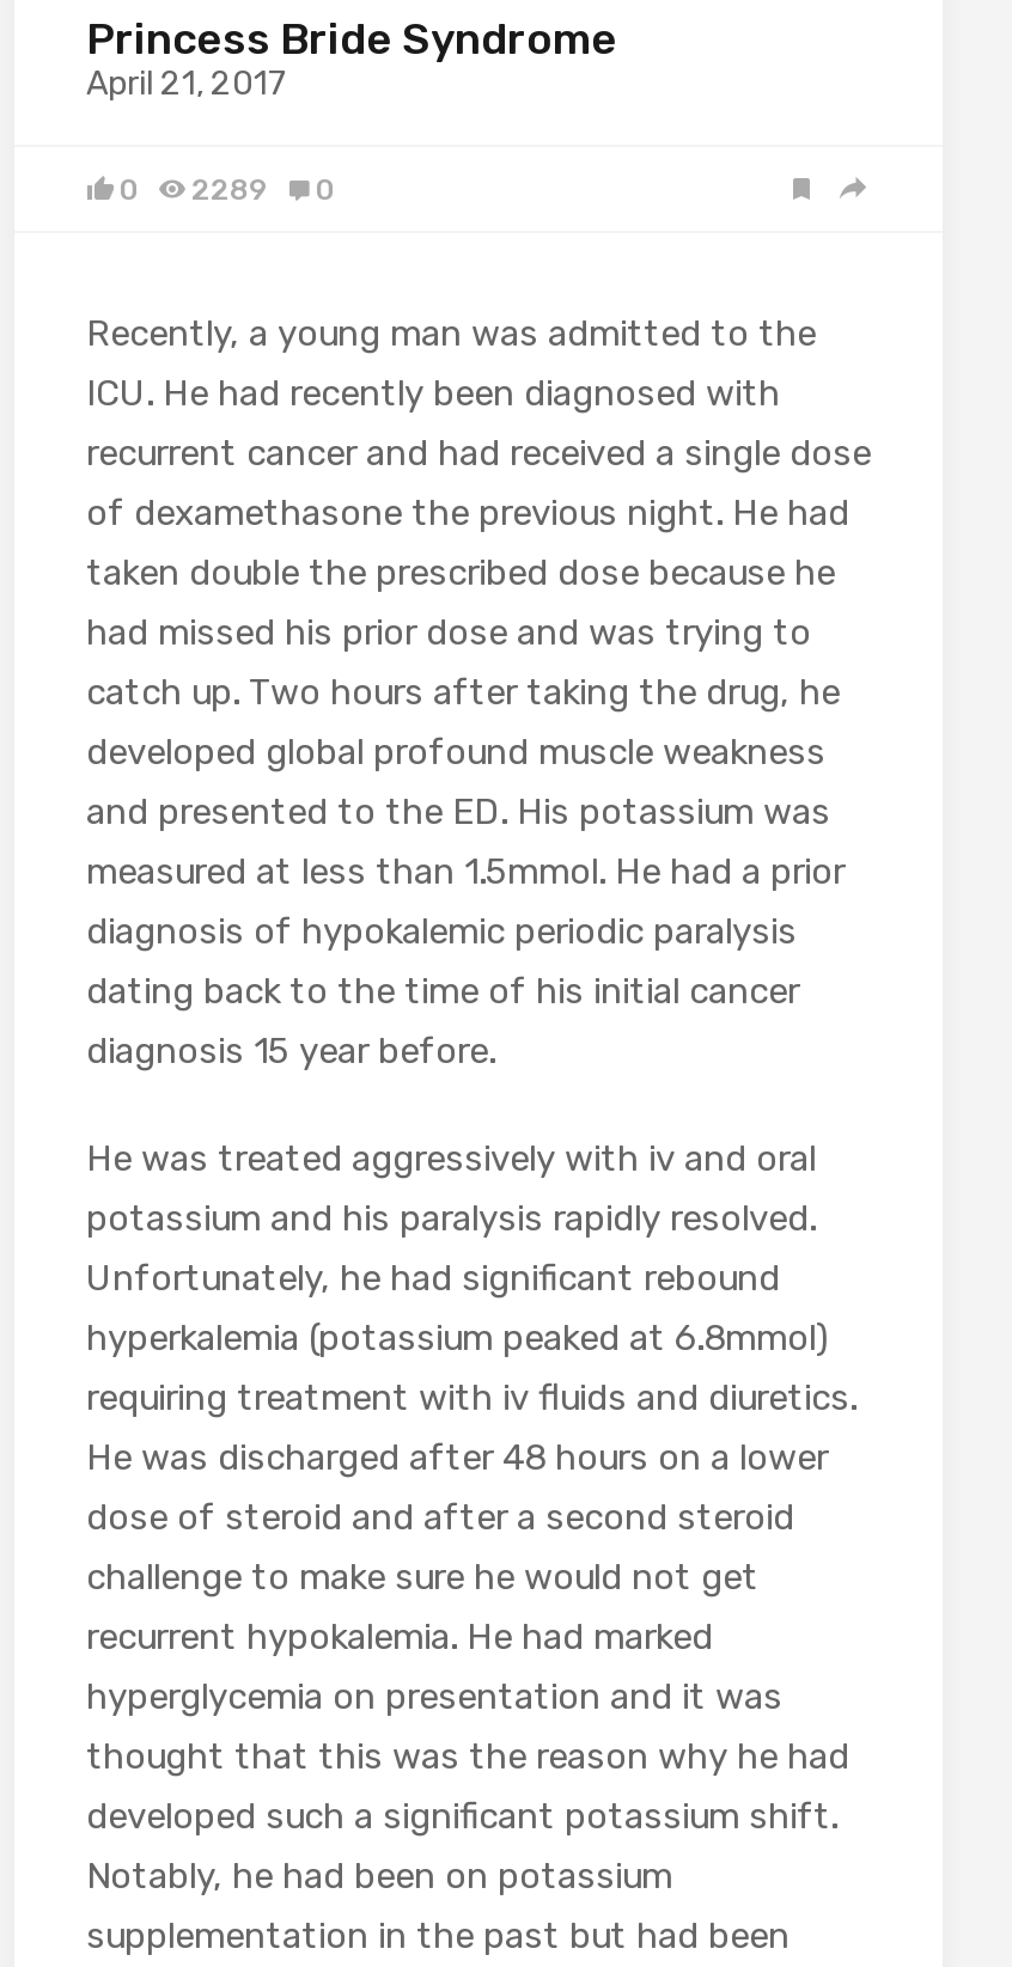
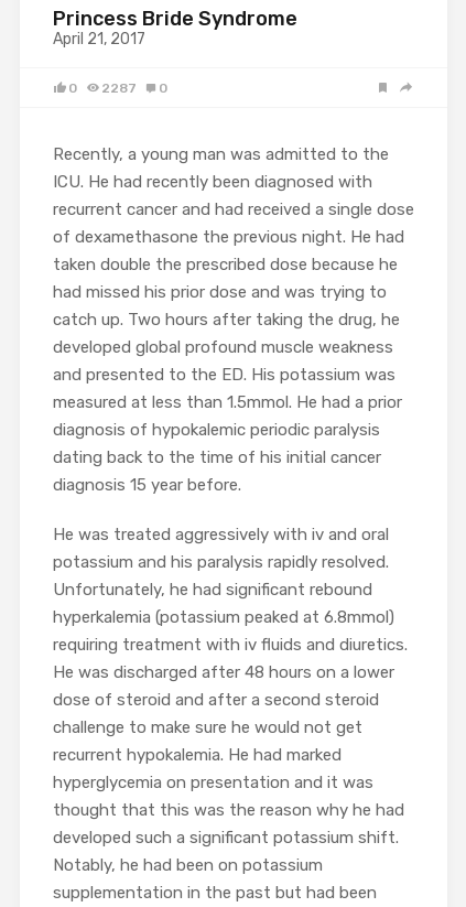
[120,172,335,206] 0 2289 0 -> [68,80,167,95] 0 2287 0

